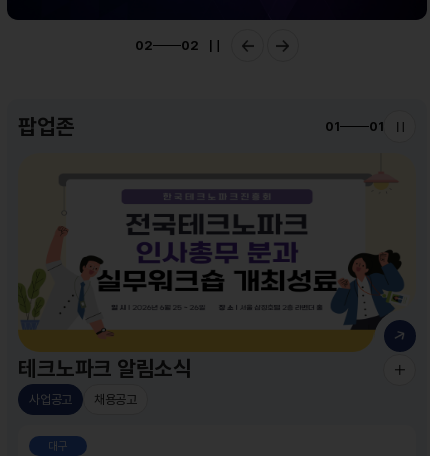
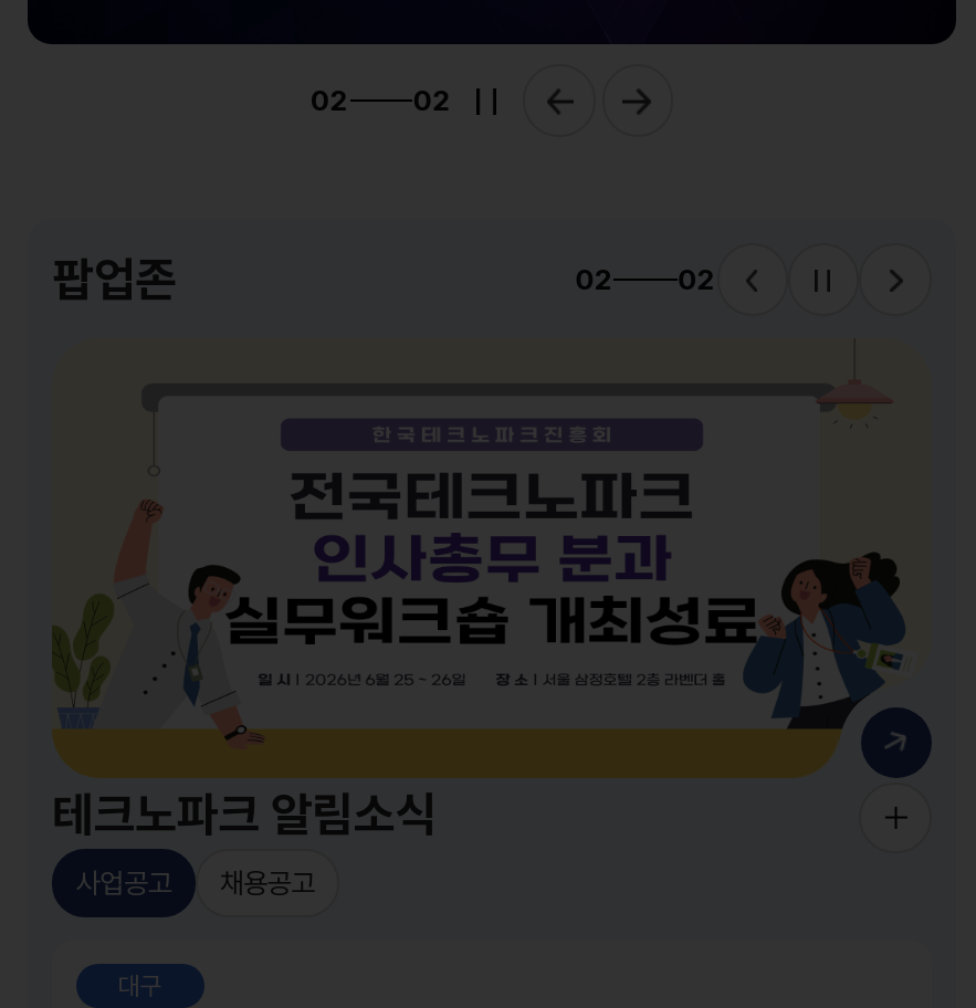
[325,119,340,134] 01 -> [575,263,614,296] 02
[369,119,383,134] 01 -> [678,263,716,296] 02

